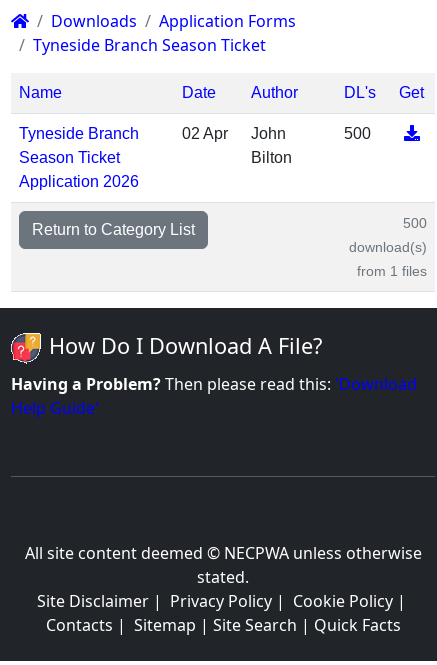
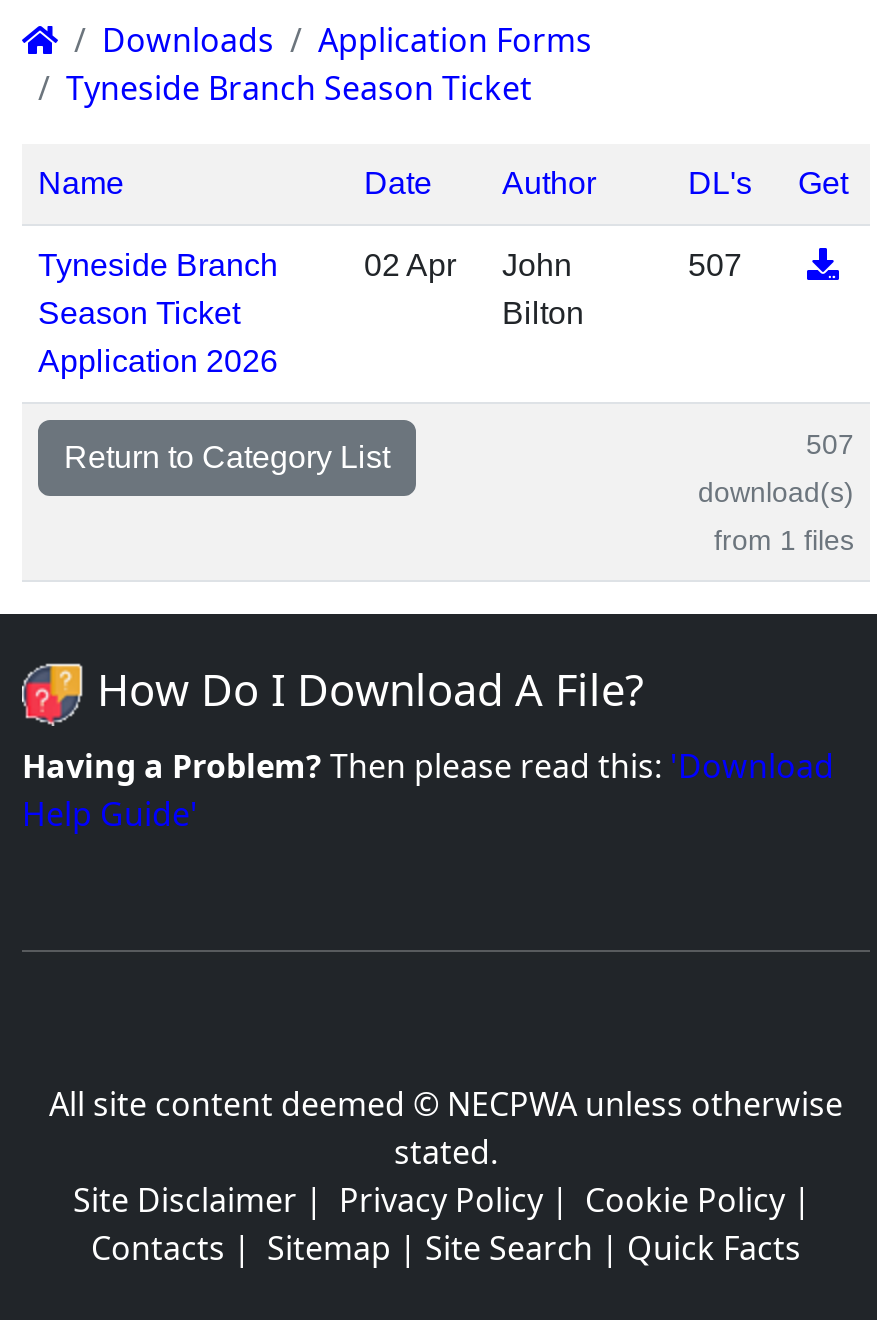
[344,125,371,142] 500 -> [688,248,742,282] 507
[403,215,427,231] 500 -> [806,428,854,460] 507

